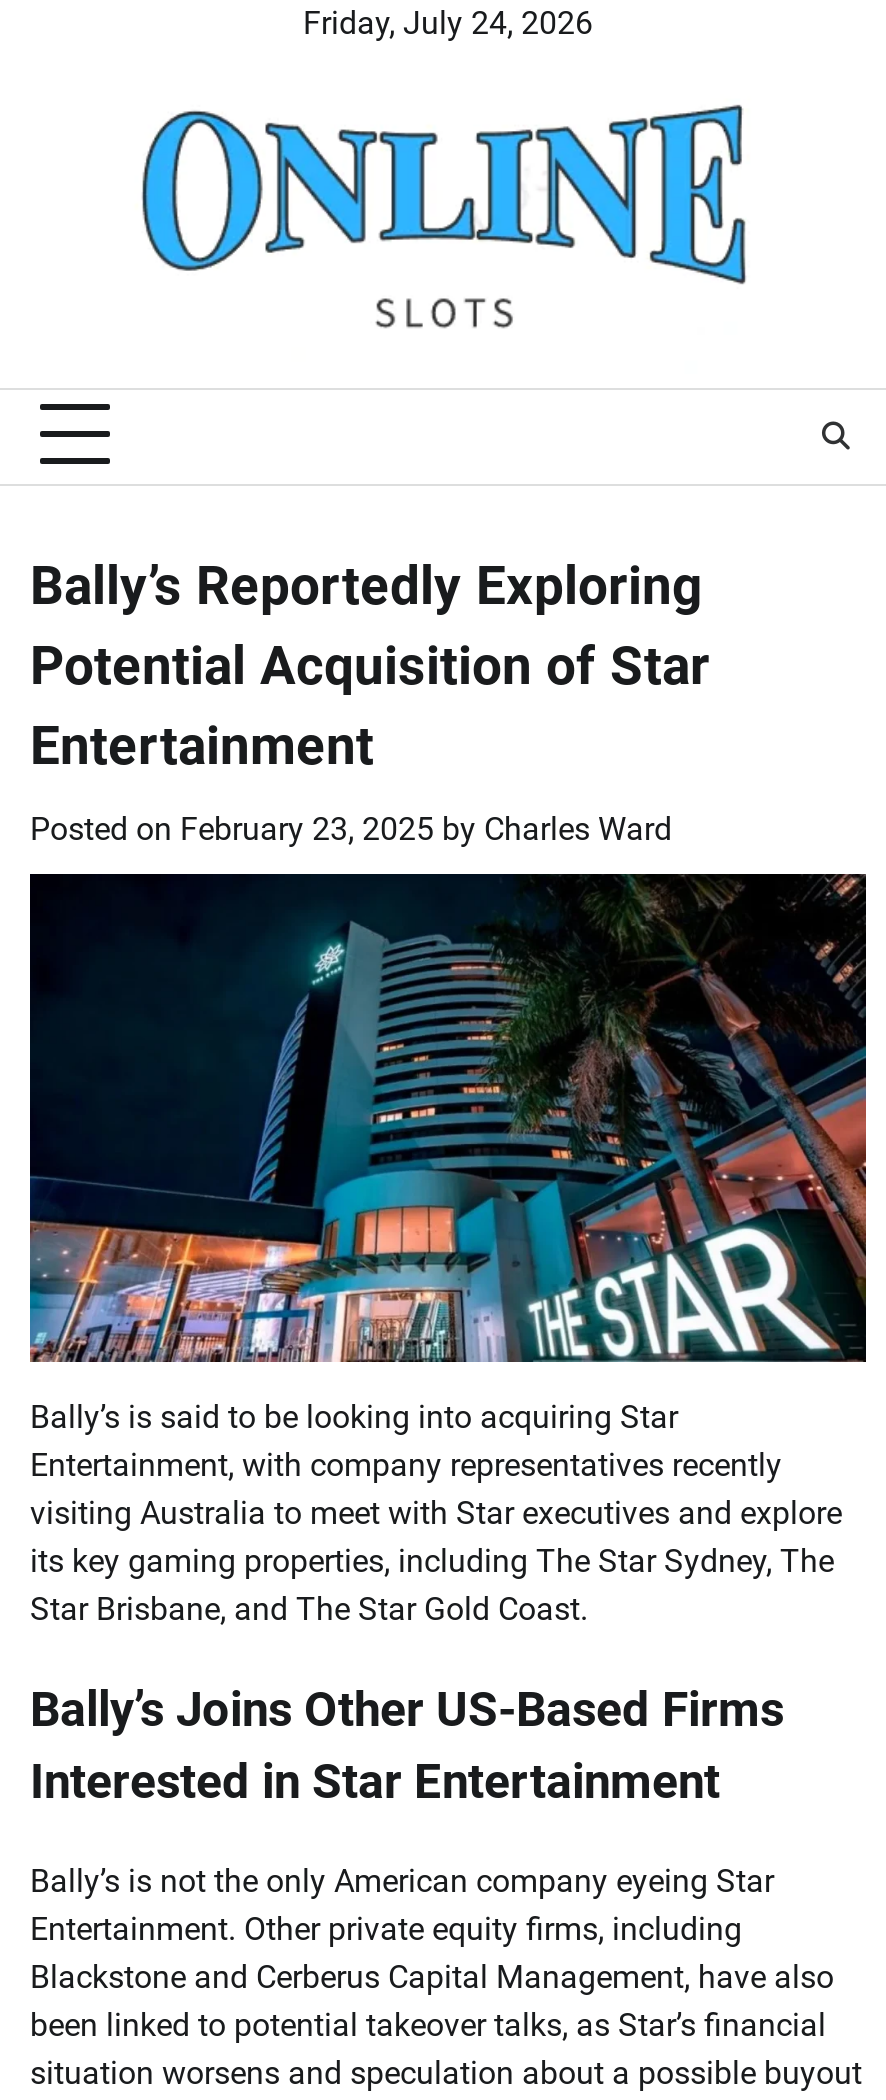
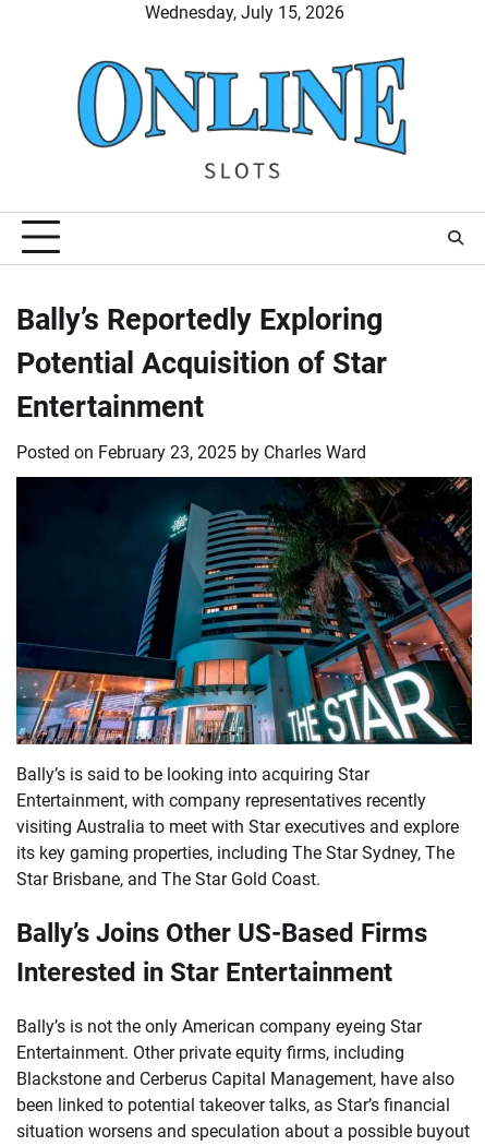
[303,4,593,42] Friday, July 24, 2026 -> [144,2,344,23] Wednesday, July 15, 2026

